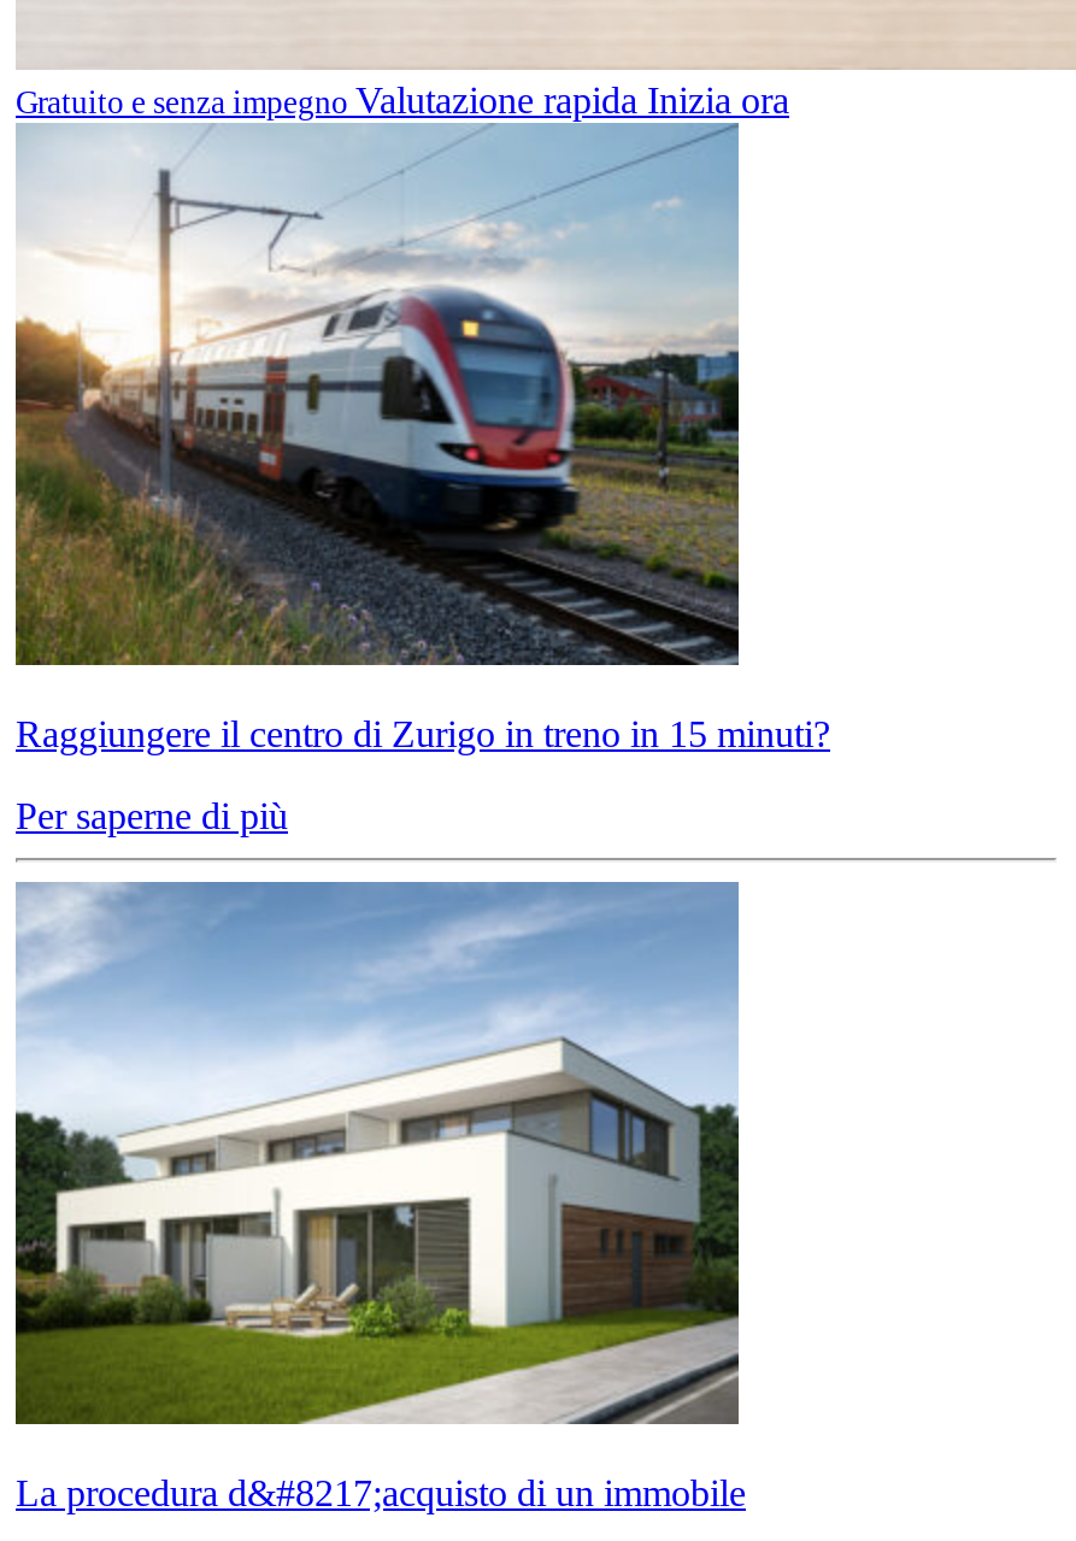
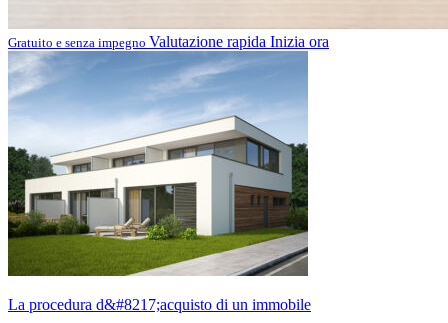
[13,125,830,836] [image] | Raggiungere il centro di Zurigo in treno in 15 minuti? | Per saperne di più -> none

